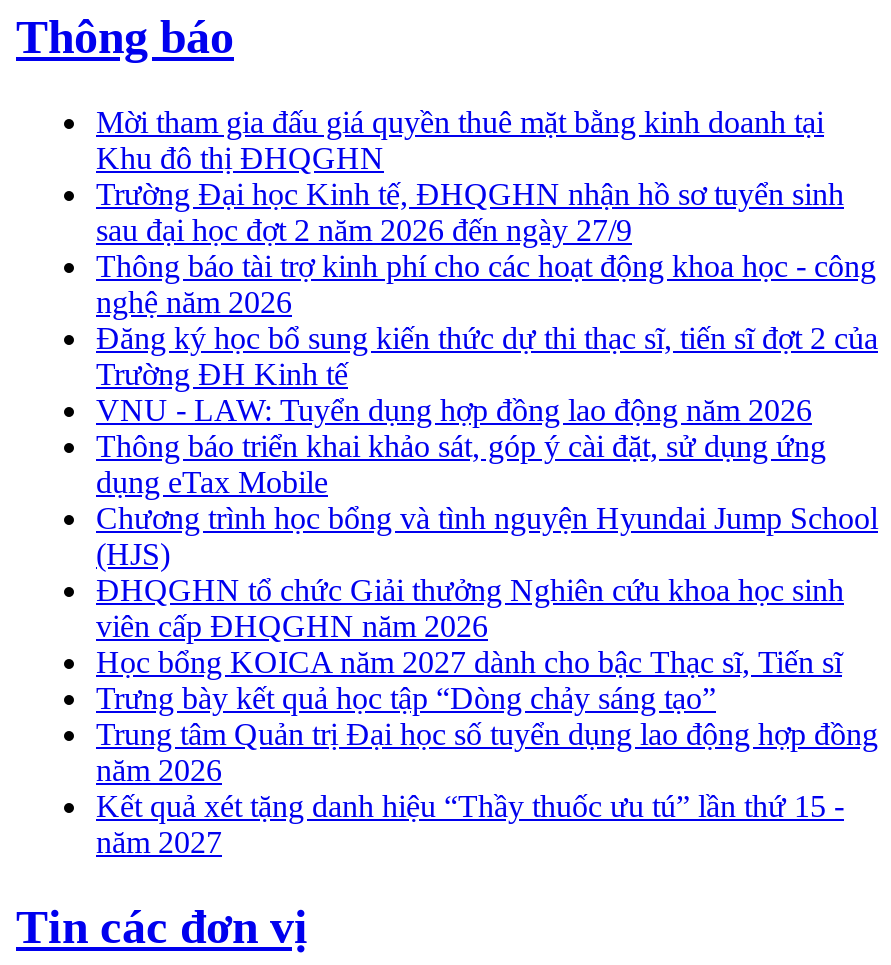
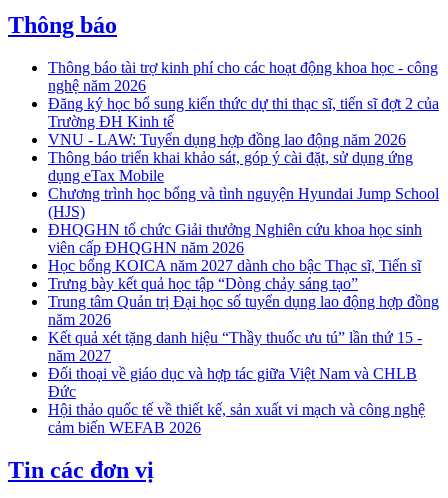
[96,105,844,247] Mời tham gia đấu giá quyền thuê mặt bằng kinh doanh tại | Khu đô thị ĐHQGHN | Trường Đại học Kinh tế, ĐHQGHN nhận hồ sơ tuyển sinh | sau đại học đợt 2 năm 2026 đến ngày 27/9 -> none
moved [96,249,878,859] -> [48,59,439,364]: Thông báo tài trợ kinh phí cho các hoạt động khoa học - công | nghệ năm 2026 | Đăng ký học bổ sung kiến thức dự thi thạc sĩ, tiến sĩ đợt 2 của | ... | Kết quả xét tặng danh hiệu “Thầy thuốc ưu tú” lần thứ 15 - | năm 2027
none -> [48,365,425,436] Đối thoại về giáo dục và hợp tác giữa Việt Nam và CHLB | Đức | Hội thảo quốc tế về thiết kế, sản xuất vi mạch và công nghệ | cảm biến WEFAB 2026

